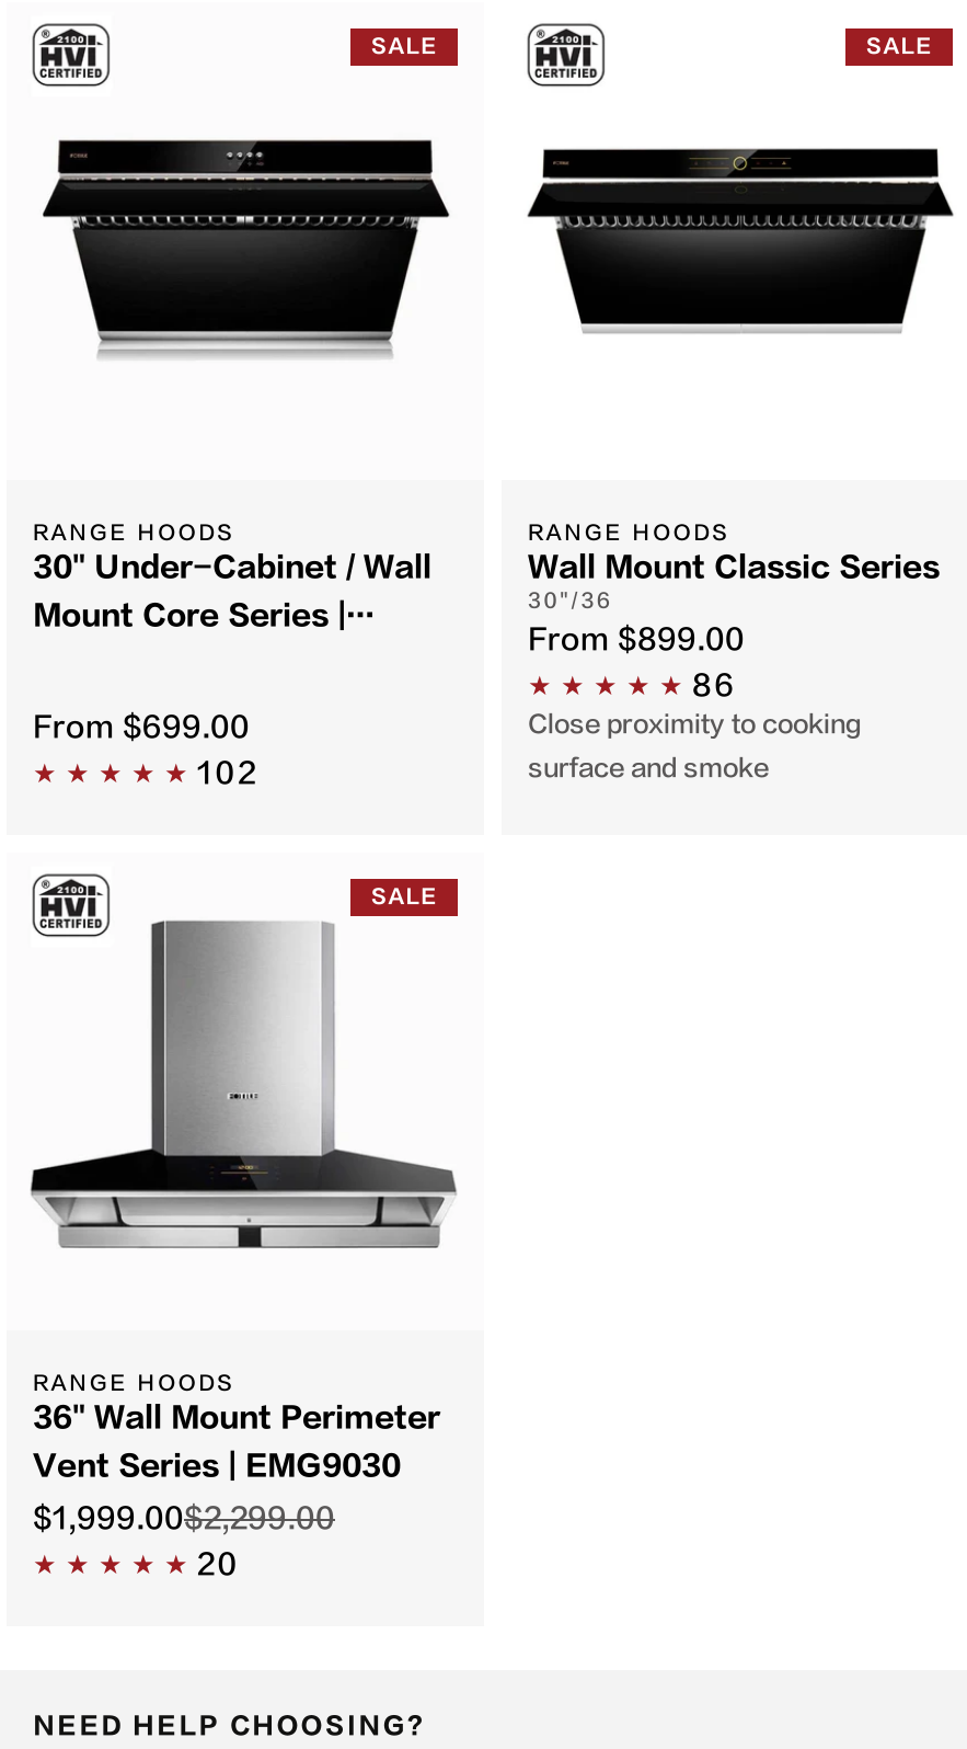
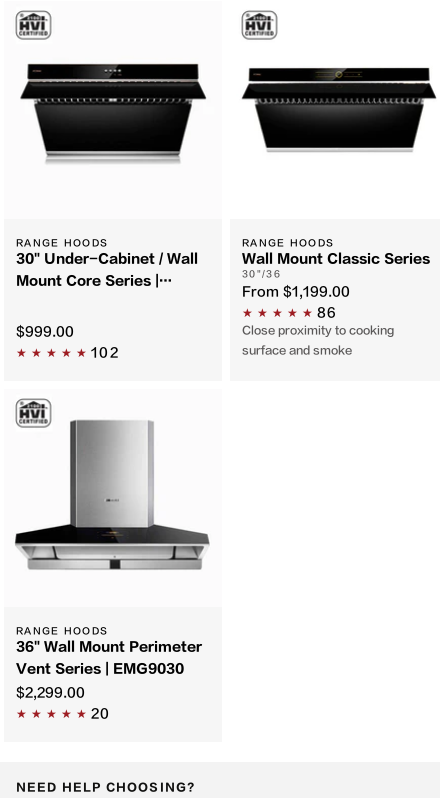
[371,35,438,59] SALE -> none
[866,35,933,59] SALE -> none
[528,622,745,658] From $899.00 -> [242,284,350,300] From $1,199.00
[33,710,250,745] From $699.00 -> [16,324,74,340] $999.00
[371,885,438,910] SALE -> none
[33,1501,335,1536] $1,999.00$2,299.00 -> [16,685,85,701] $2,299.00

